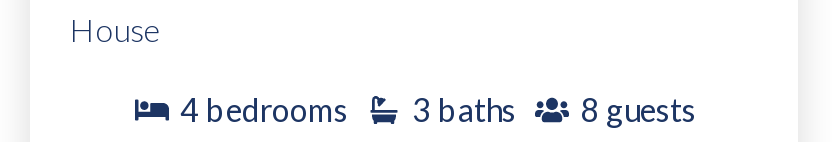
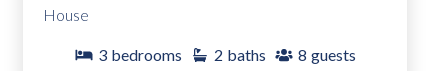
[180,91,348,129] 4 bedrooms -> [98,45,182,64] 3 bedrooms
[412,91,516,129] 3 baths -> [214,45,266,64] 2 baths

